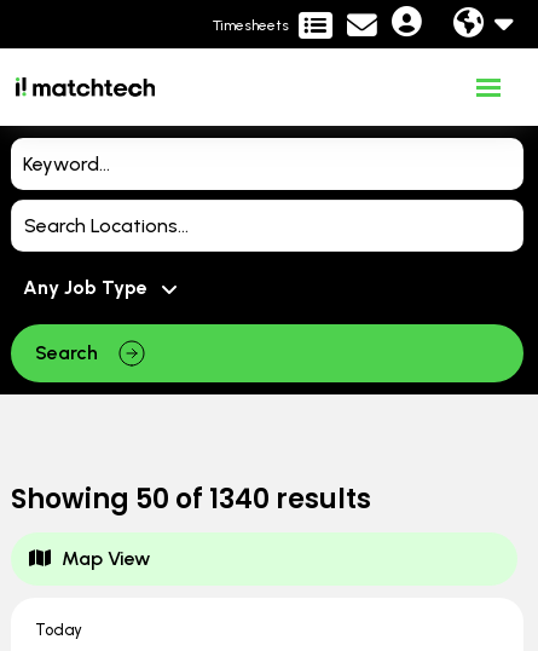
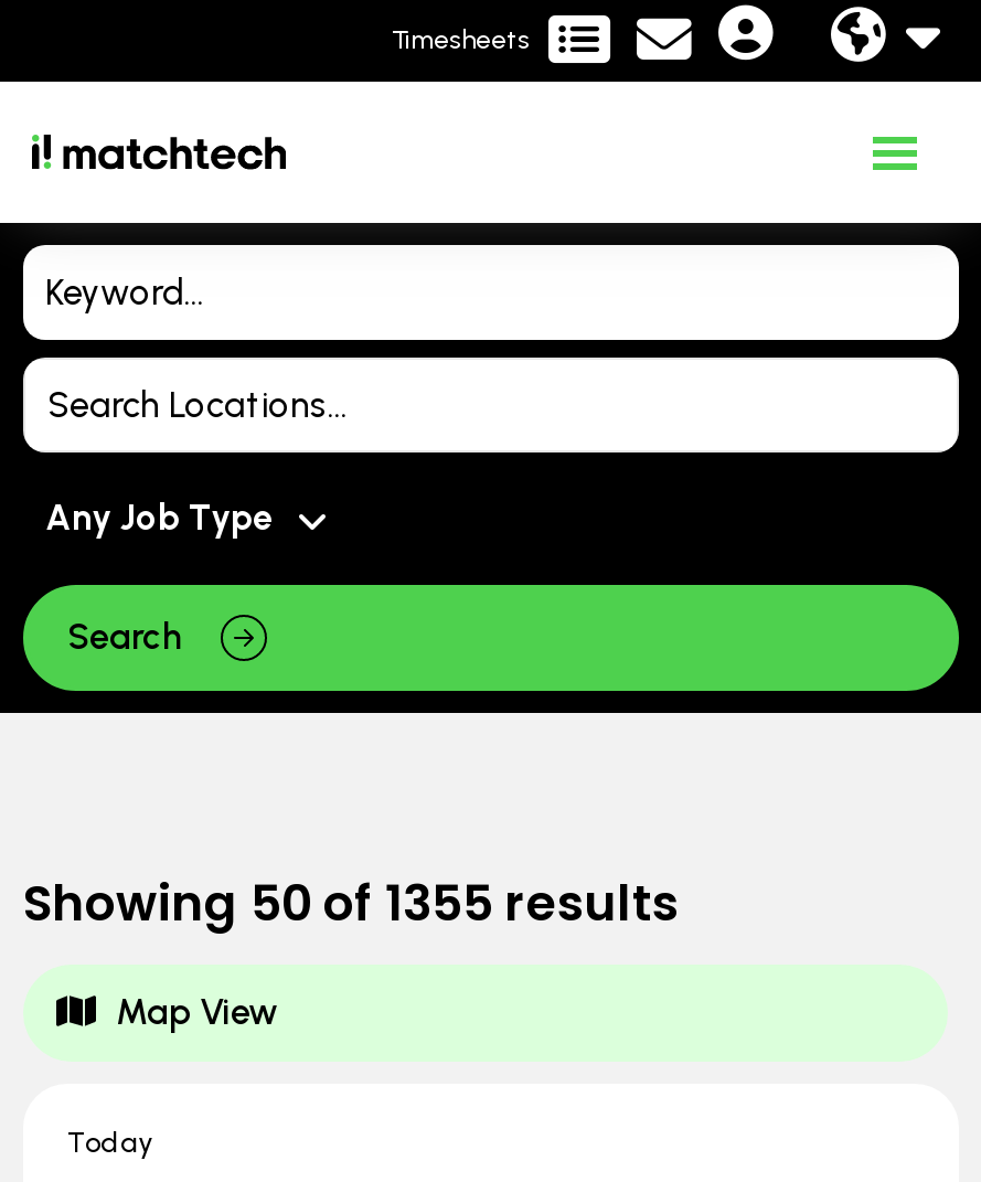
[11,480,371,518] Showing 50 of 1340 results -> [23,870,679,938] Showing 50 of 1355 results

